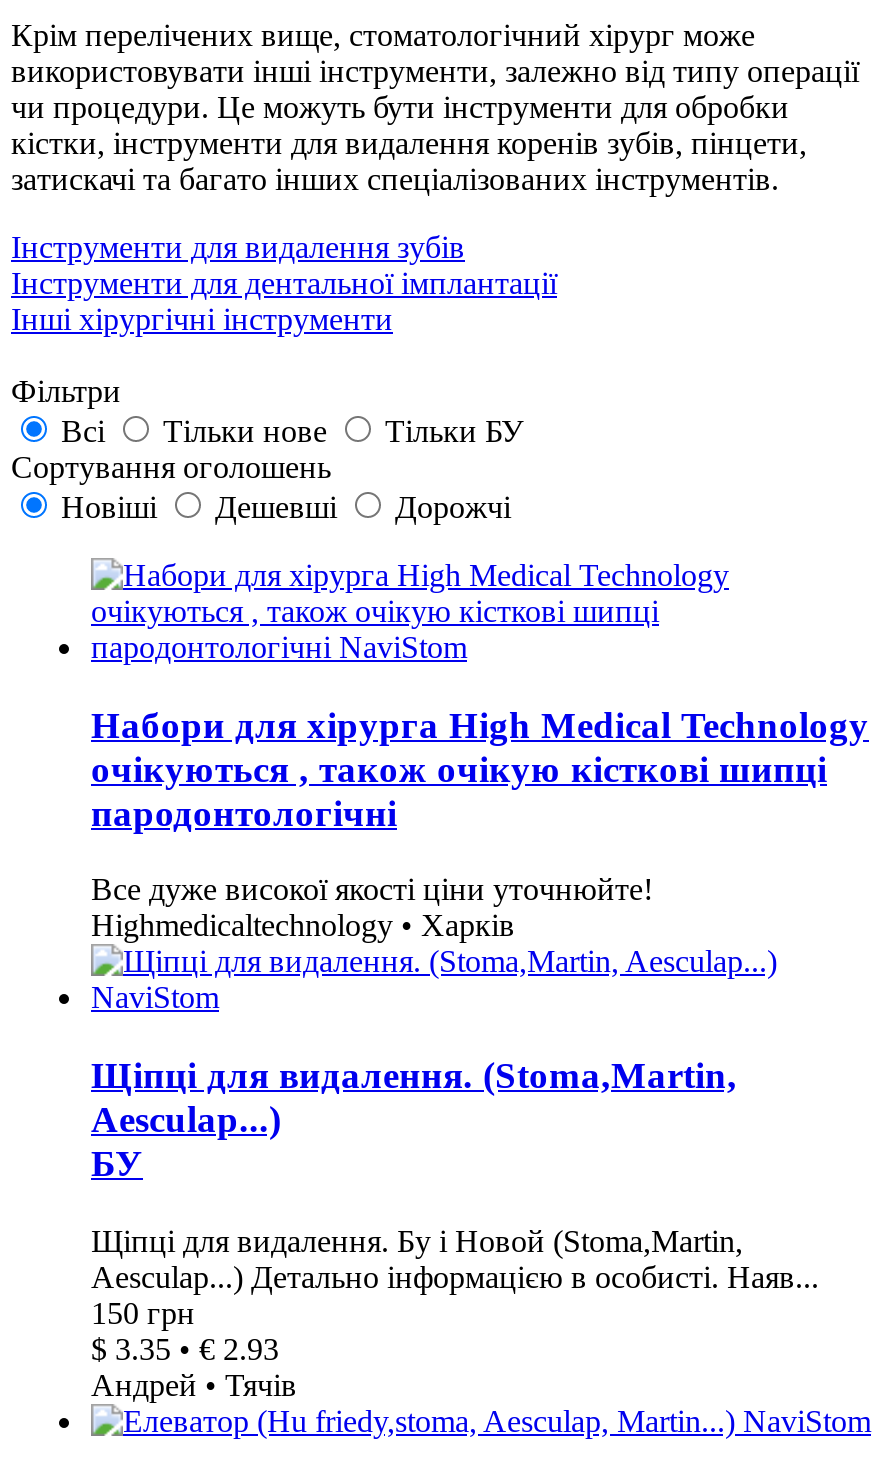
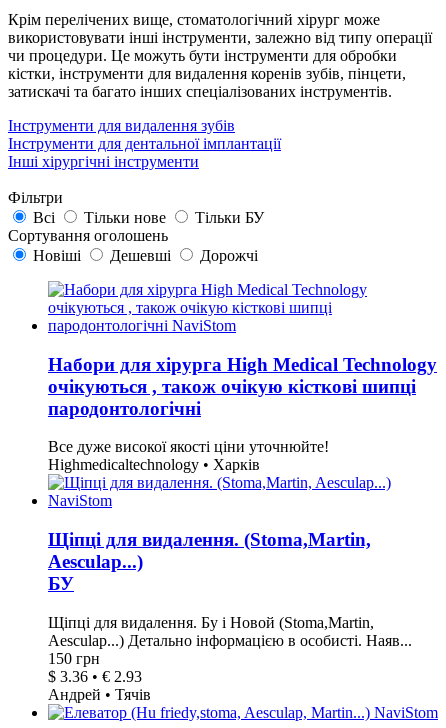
[91,1332,279,1366] $ 3.35 • € 2.93 -> [48,668,142,685] $ 3.36 • € 2.93

